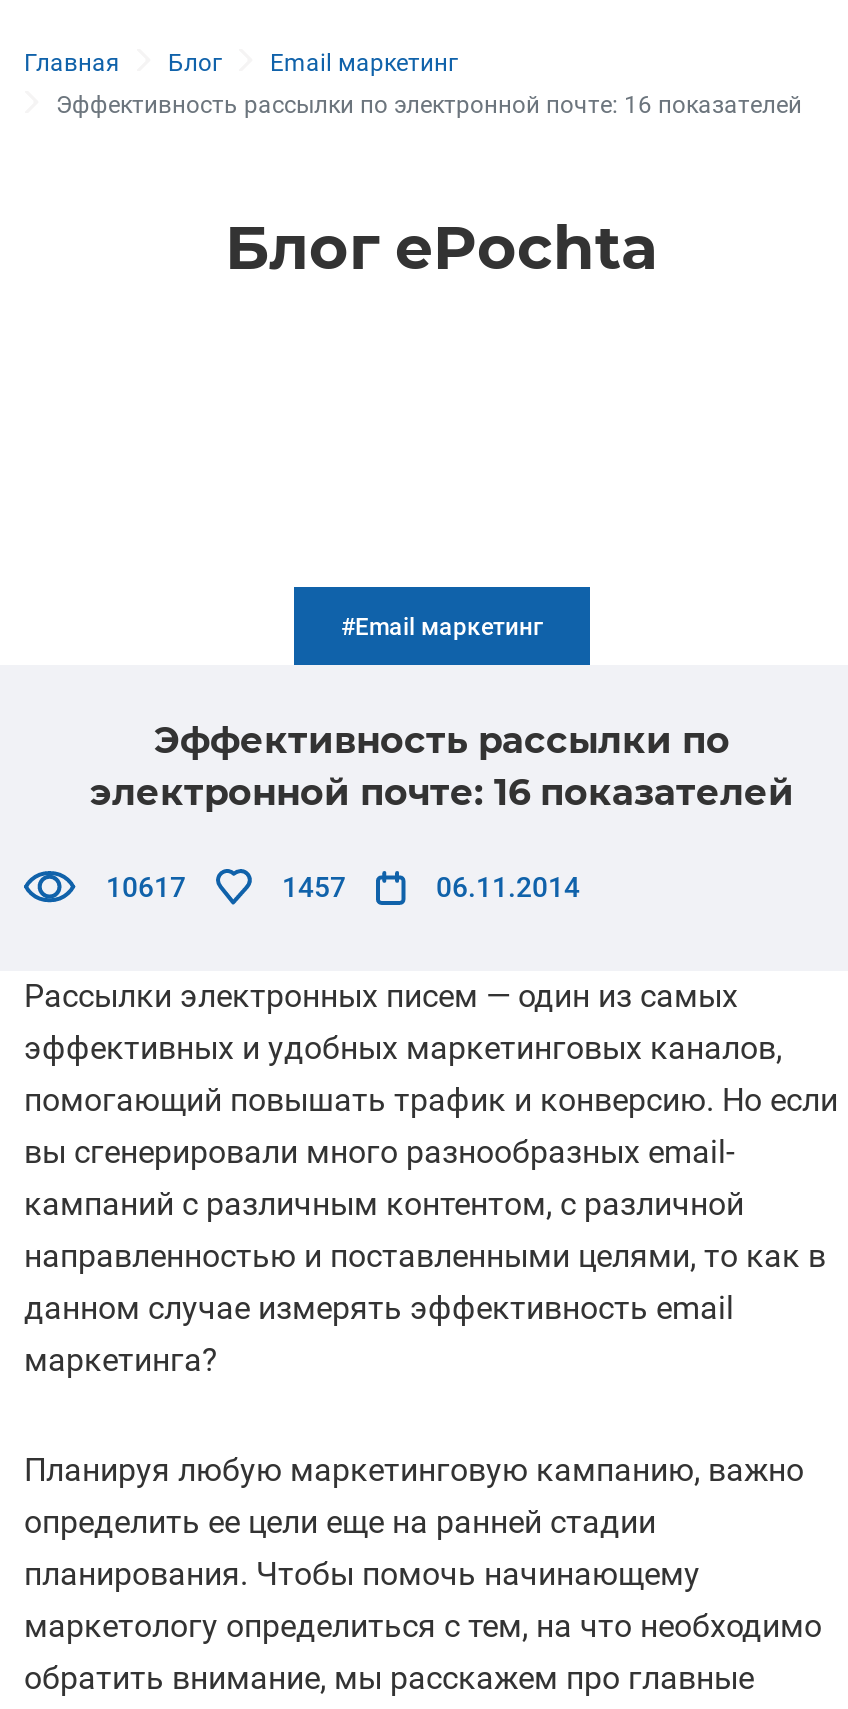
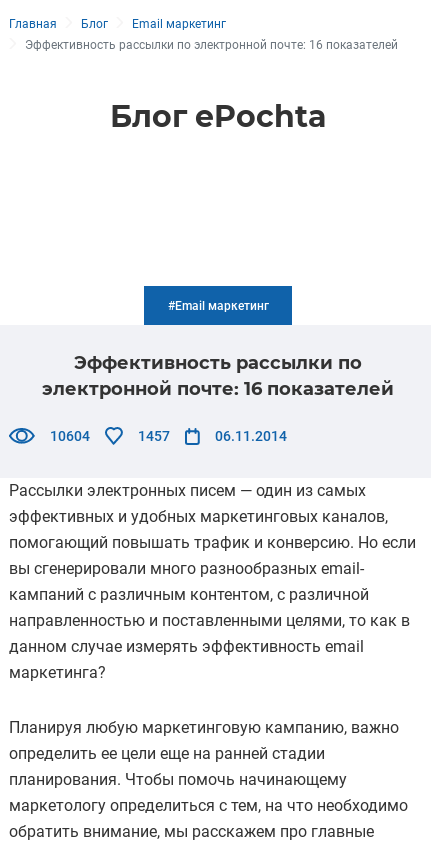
[106,871,186,903] 10617 -> [50,428,90,444] 10604

